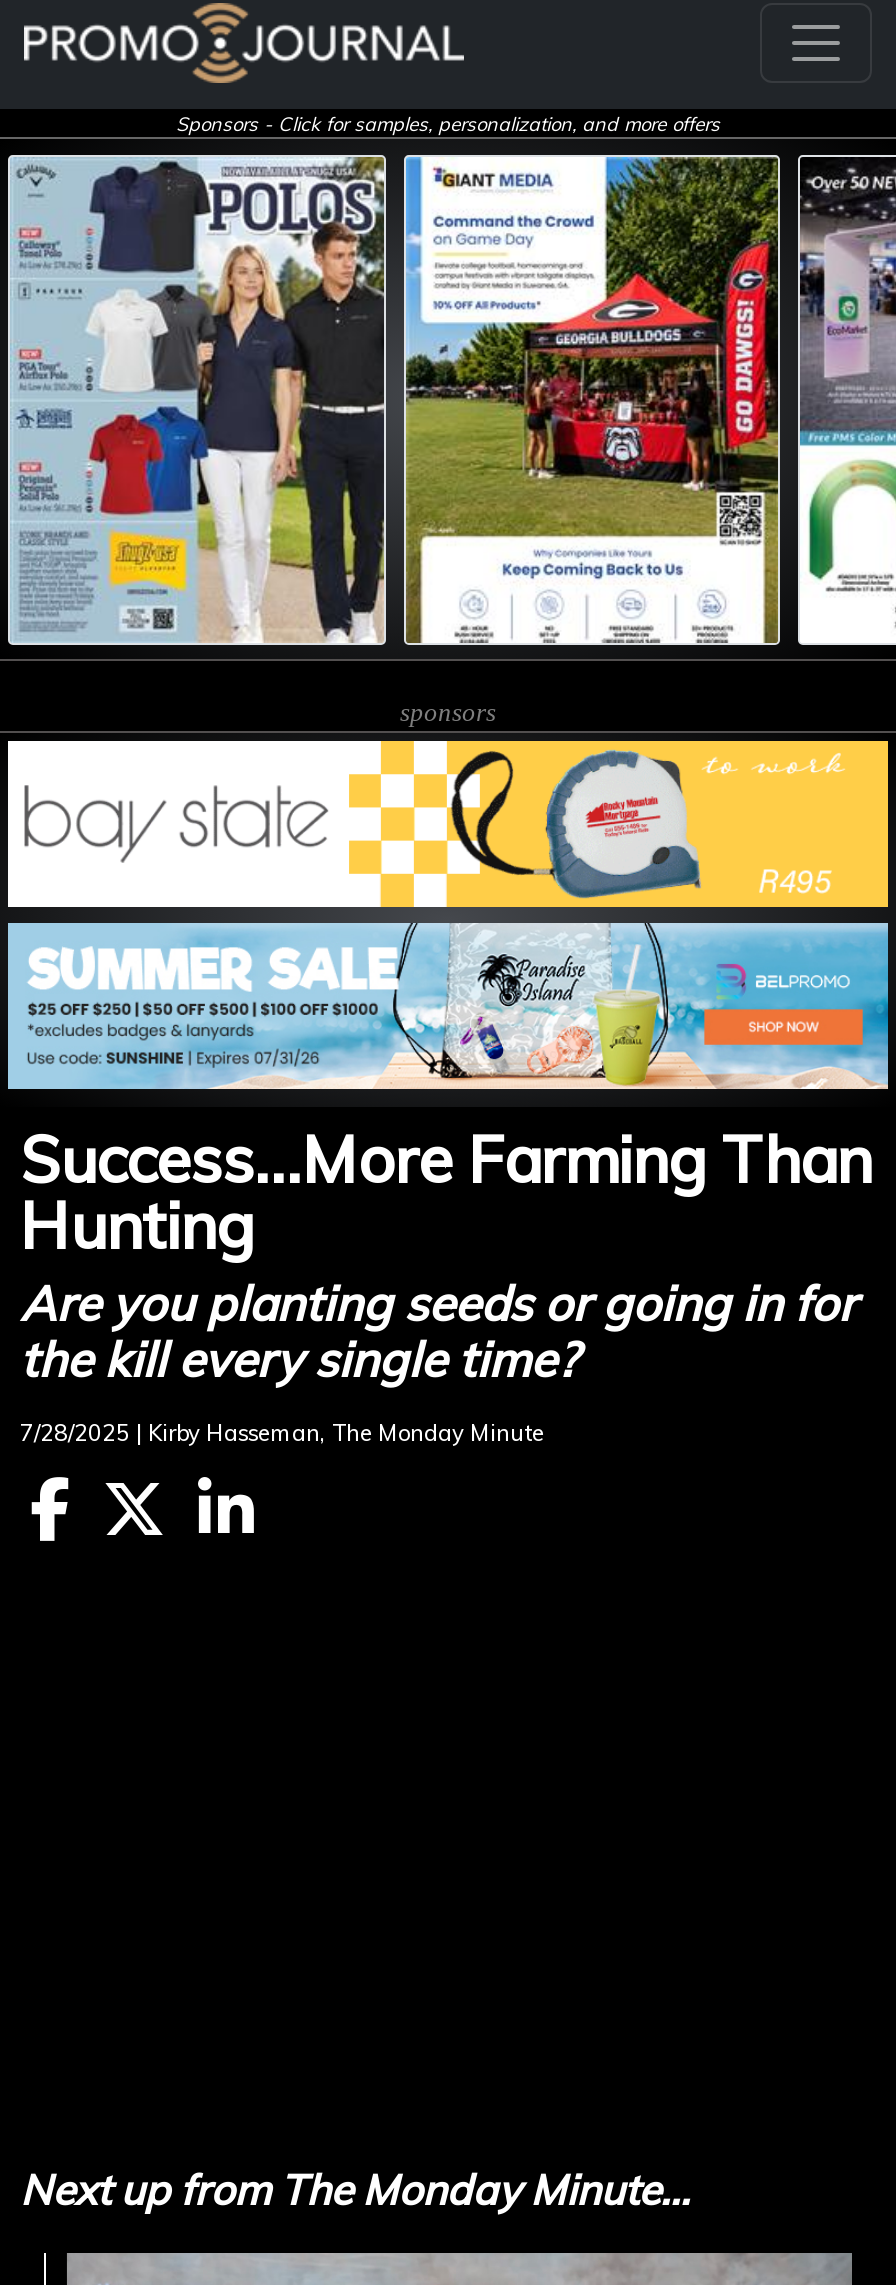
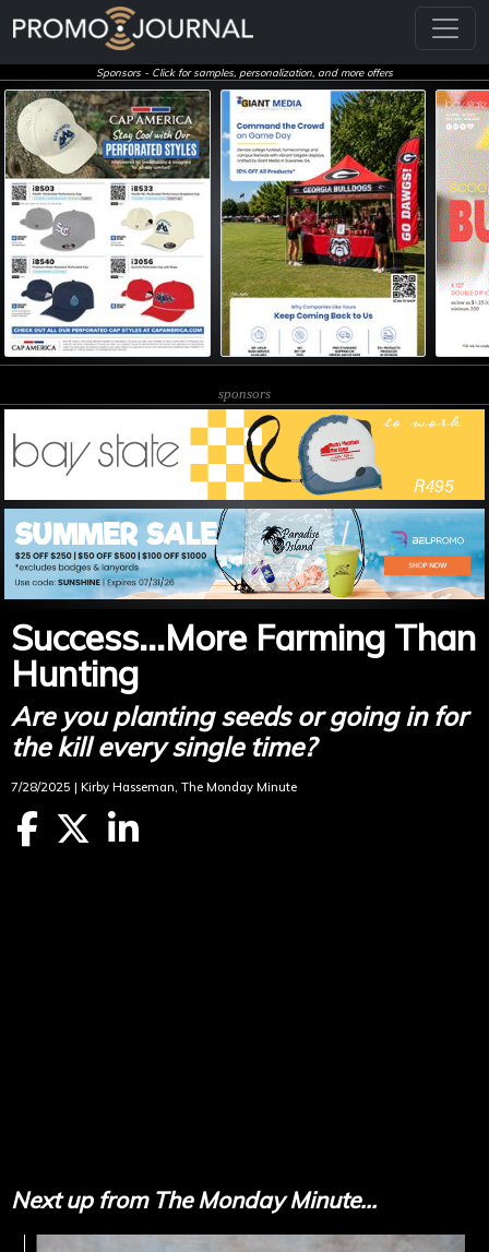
[8,155,386,643] [image] -> [4,90,211,356] [image]
[798,155,890,593] [image] -> [436,90,486,327] [image]

